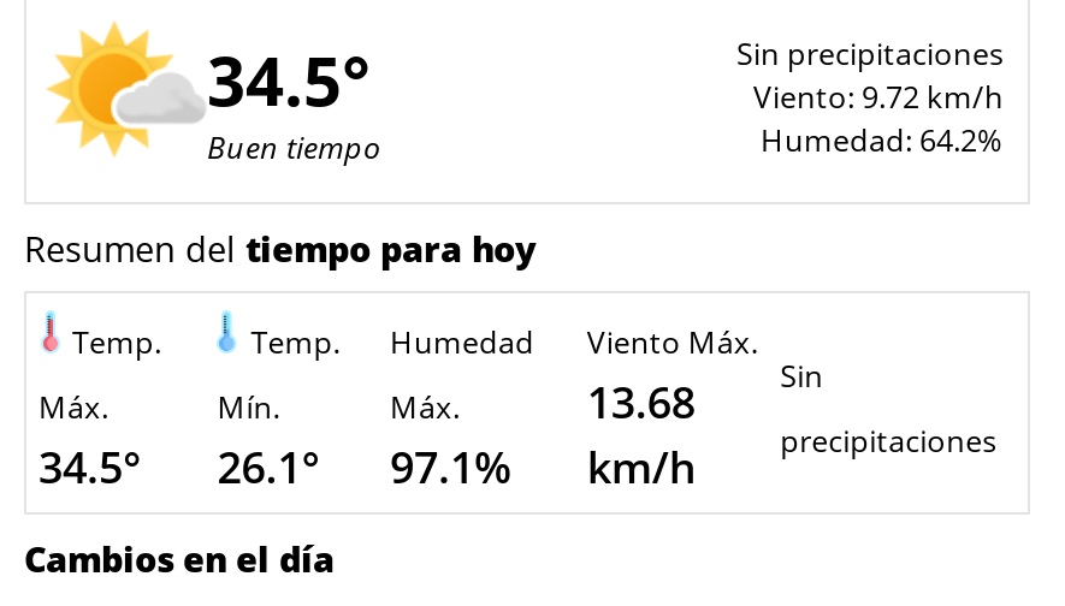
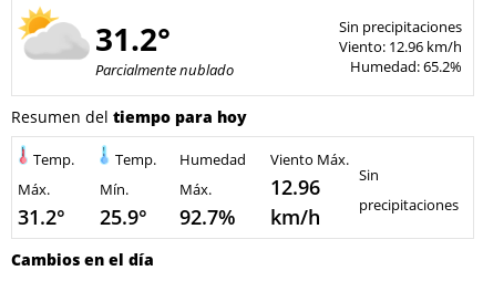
[43,12,380,168] [image] | 34.5° | Buen tiempo -> [18,7,234,80] [image] | 31.2° | Parcialmente nublado
[753,76,1004,117] Viento: 9.72 km/h -> [339,37,462,56] Viento: 12.96 km/h
[761,119,1004,160] Humedad: 64.2% -> [350,57,462,76] Humedad: 65.2%
[587,373,695,430] 13.68 -> [270,174,320,200] 12.96
[39,438,142,495] 34.5° -> [18,204,65,230] 31.2°
[217,438,321,495] 26.1° -> [100,204,148,230] 25.9°
[390,438,513,495] 97.1% -> [179,204,236,230] 92.7%

